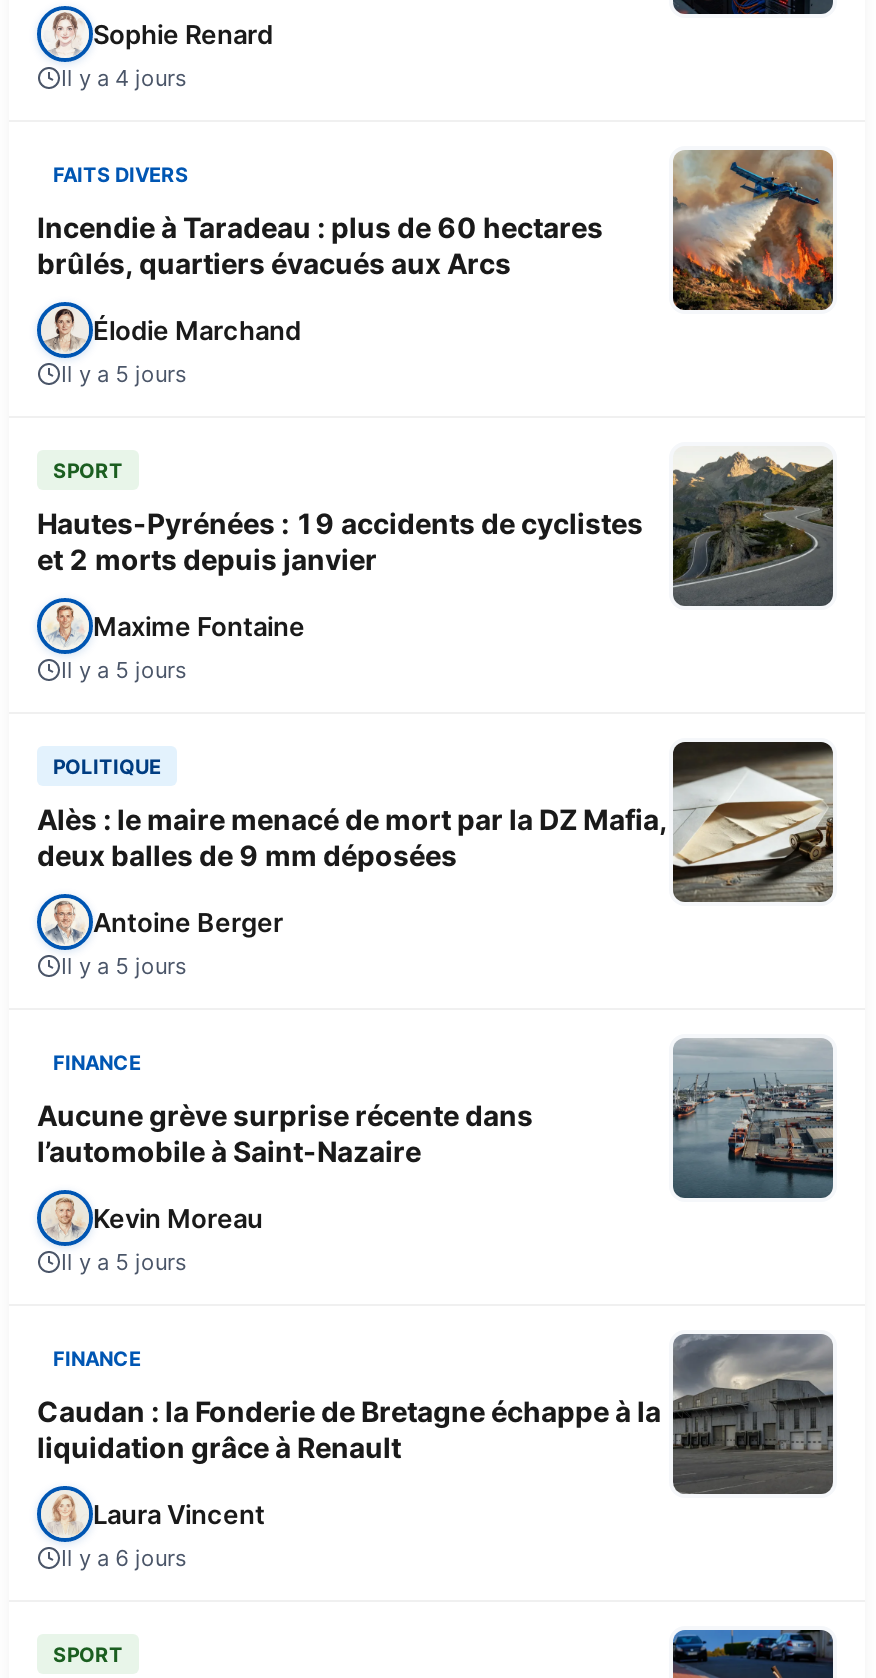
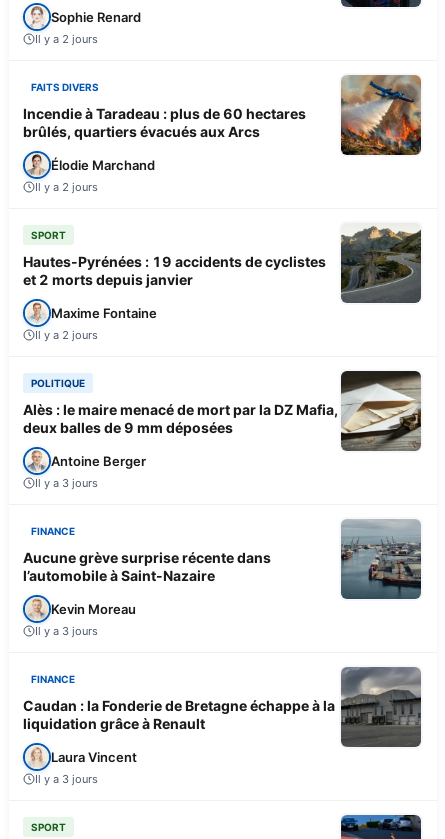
[61,63,187,91] Il y a 4 jours -> [35,32,98,46] Il y a 2 jours
[61,359,187,387] Il y a 5 jours -> [35,180,98,194] Il y a 2 jours
[61,655,187,683] Il y a 5 jours -> [35,328,98,342] Il y a 2 jours
[61,951,187,979] Il y a 5 jours -> [35,476,98,490] Il y a 3 jours
[61,1247,187,1275] Il y a 5 jours -> [35,624,98,638] Il y a 3 jours
[61,1543,187,1571] Il y a 6 jours -> [35,772,98,786] Il y a 3 jours

